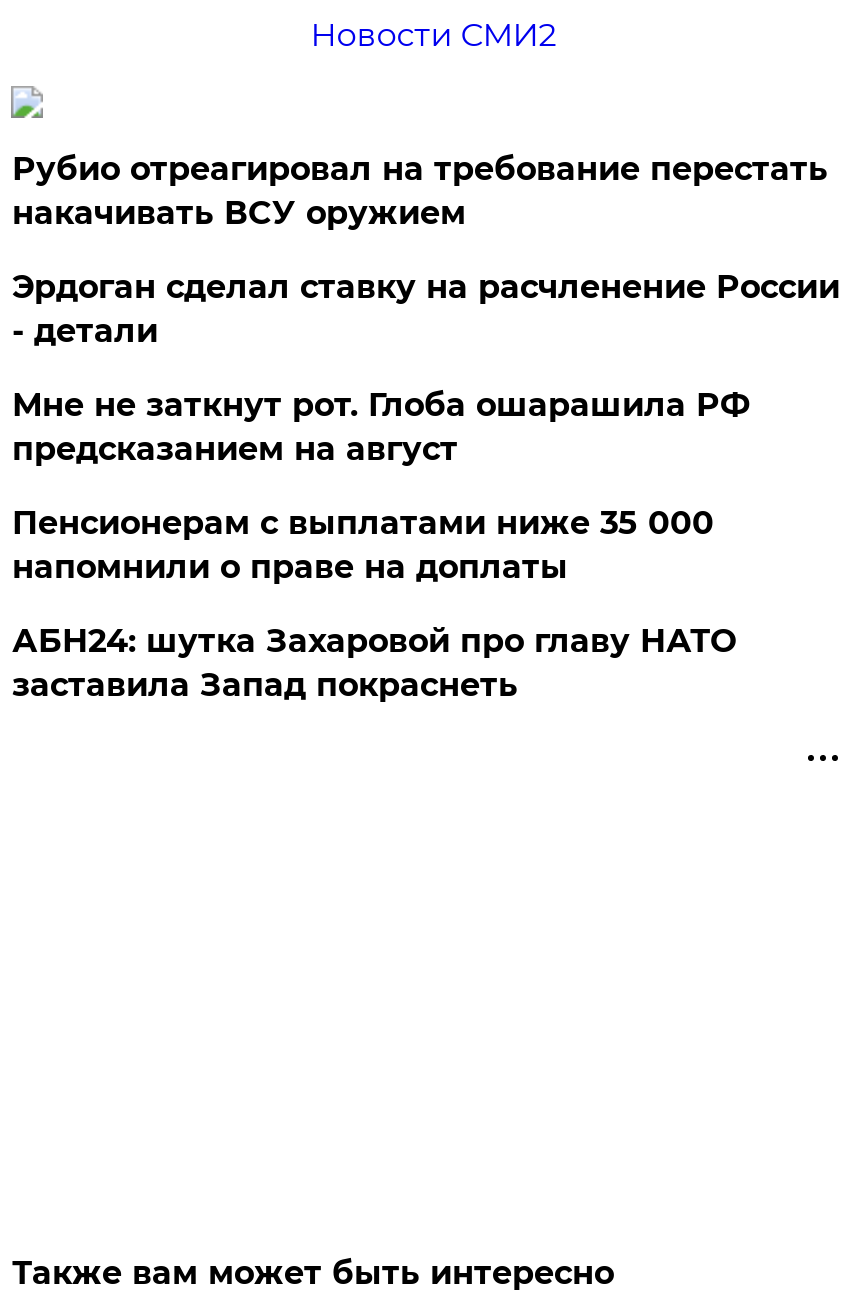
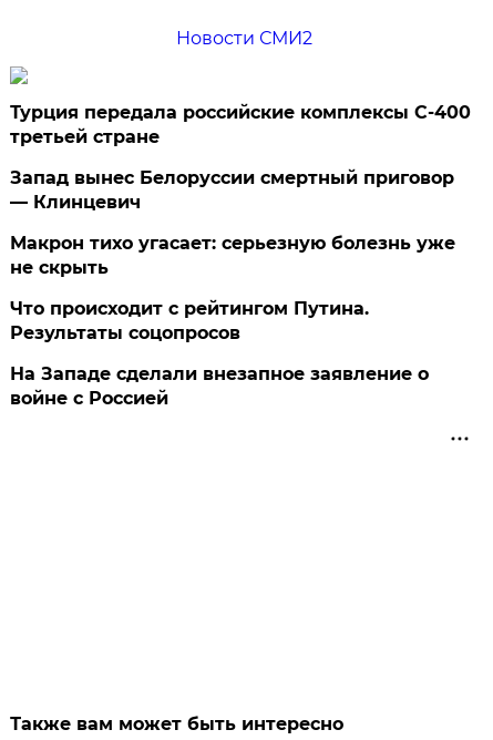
[12,149,828,231] Рубио отреагировал на требование перестать | накачивать ВСУ оружием -> [10,102,471,147] Турция передала российские комплексы С-400 | третьей стране
[12,267,840,349] Эрдоган сделал ставку на расчленение России | - детали -> [10,167,455,213] Запад вынес Белоруссии смертный приговор | — Клинцевич
[12,385,750,467] Мне не заткнут рот. Глоба ошарашила РФ | предсказанием на август -> [10,233,456,278] Макрон тихо угасает: серьезную болезнь уже | не скрыть
[12,503,714,585] Пенсионерам с выплатами ниже 35 000 | напомнили о праве на доплаты -> [10,298,369,343] Что происходит с рейтингом Путина. | Результаты соцопросов
[12,621,736,703] АБН24: шутка Захаровой про главу НАТО | заставила Запад покраснеть -> [10,363,429,409] На Западе сделали внезапное заявление о | войне с Россией

